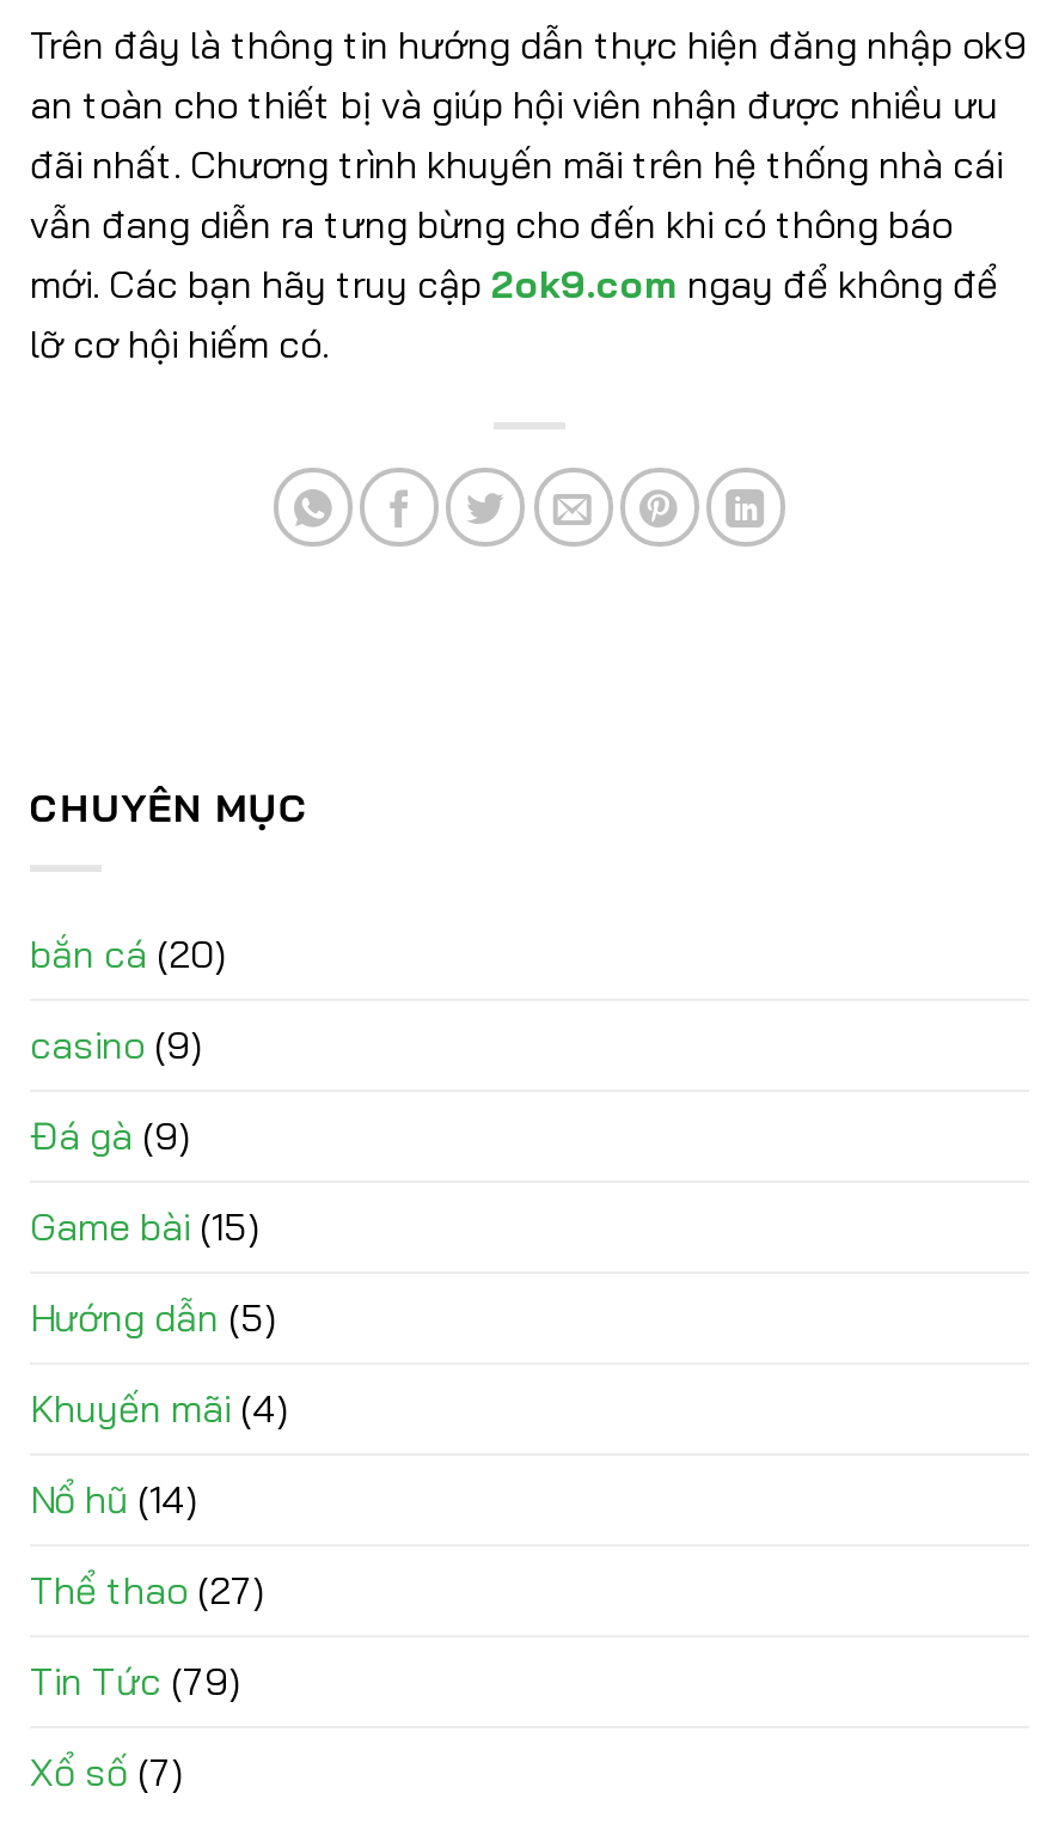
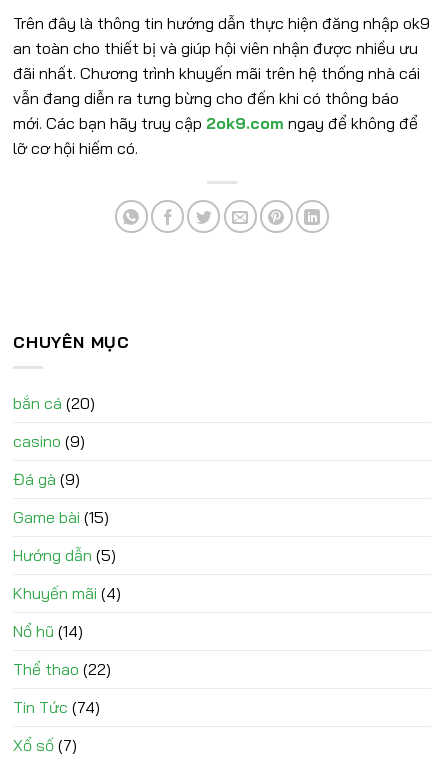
[30,1566,264,1614] Thể thao (27) -> [13,659,111,679] Thể thao (22)
[30,1657,240,1704] Tin Tức (79) -> [13,697,100,717] Tin Tức (74)

